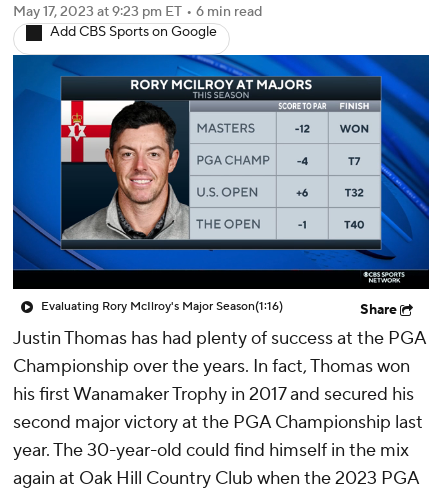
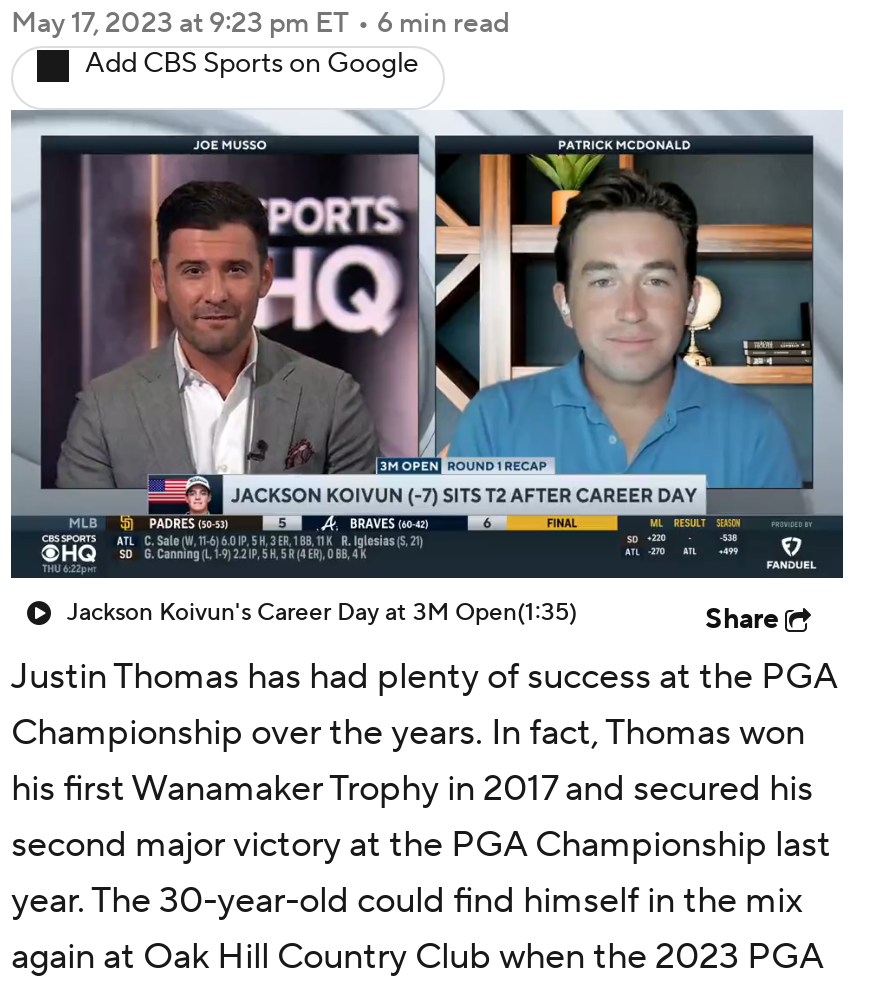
[12,54,430,314] [image] | Evaluating Rory McIlroy's Major Season(1:16) -> [9,108,845,628] [image] | Jackson Koivun's Career Day at 3M Open(1:35)

